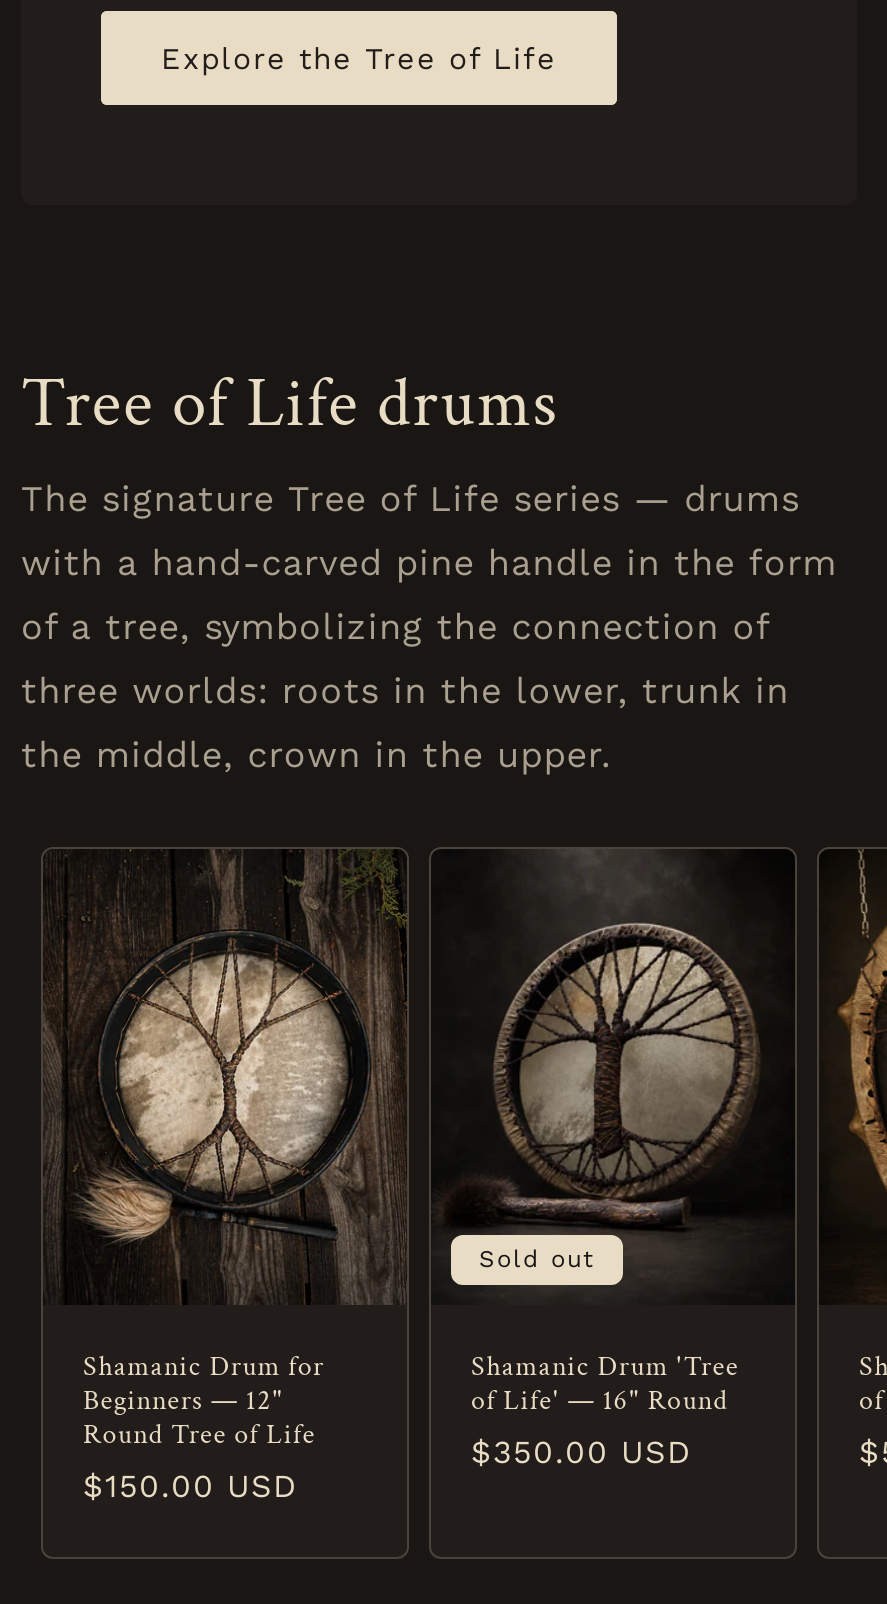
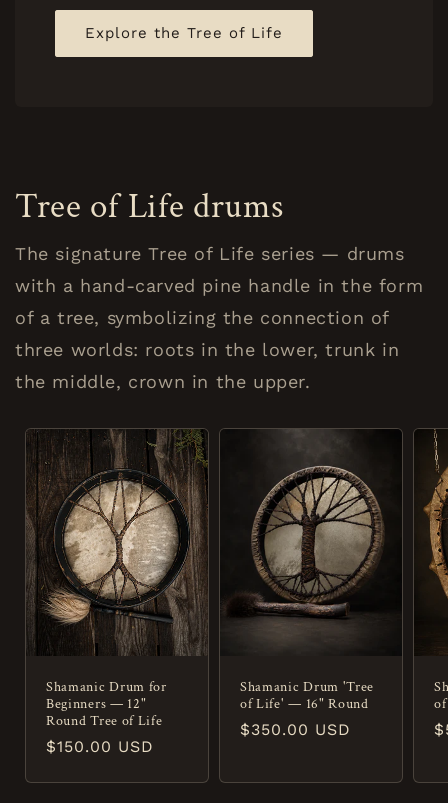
[479,1245,595,1273] Sold out -> none

